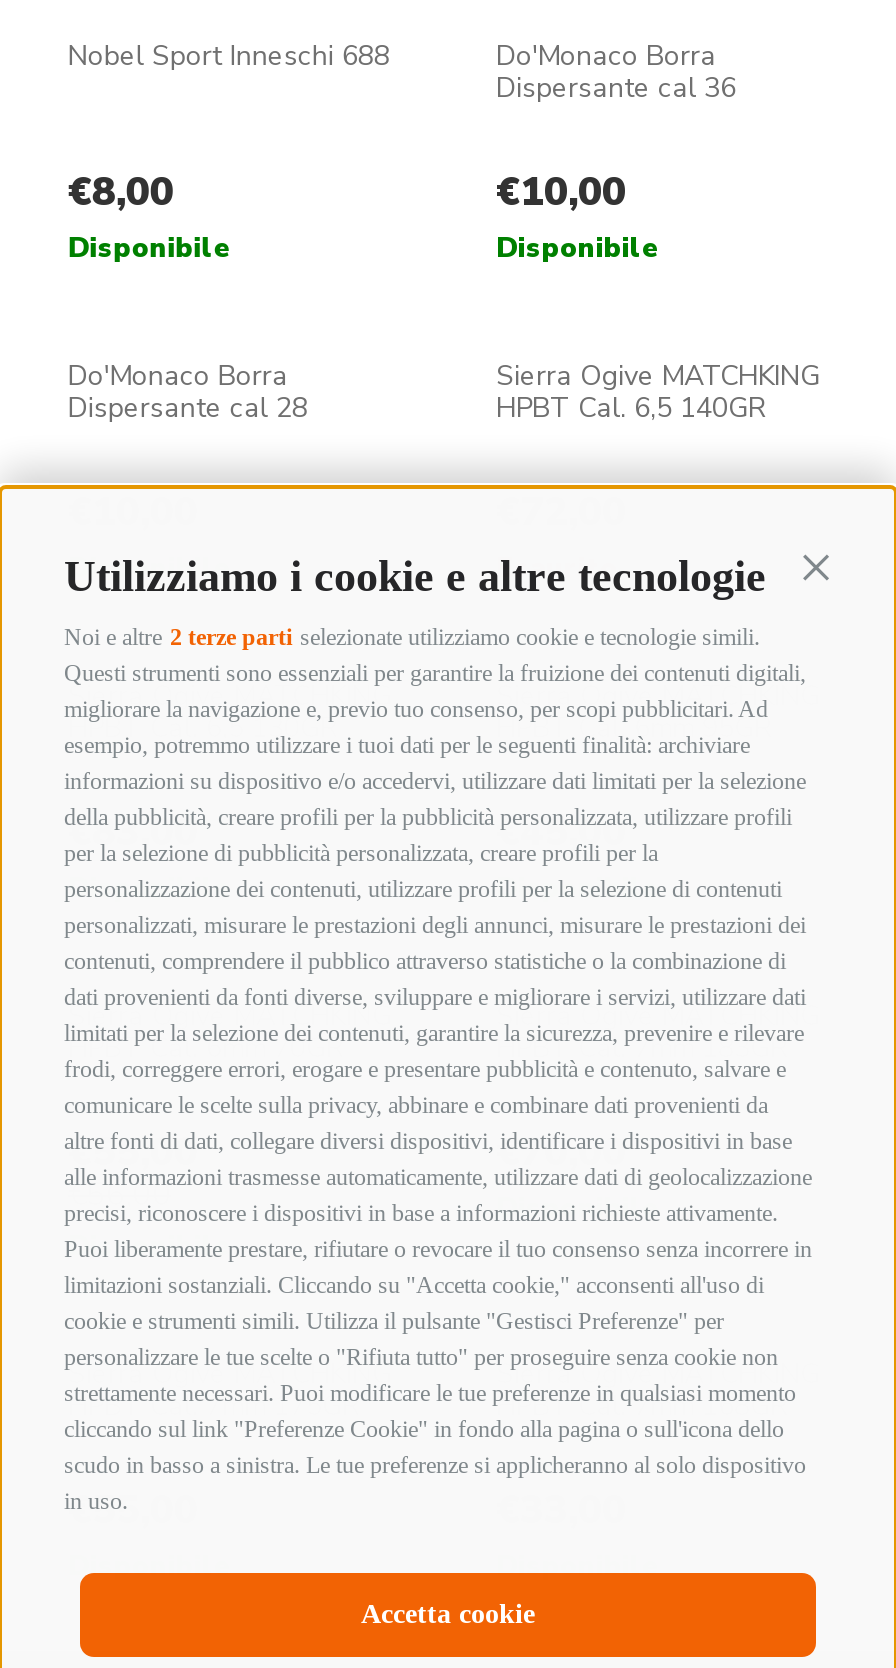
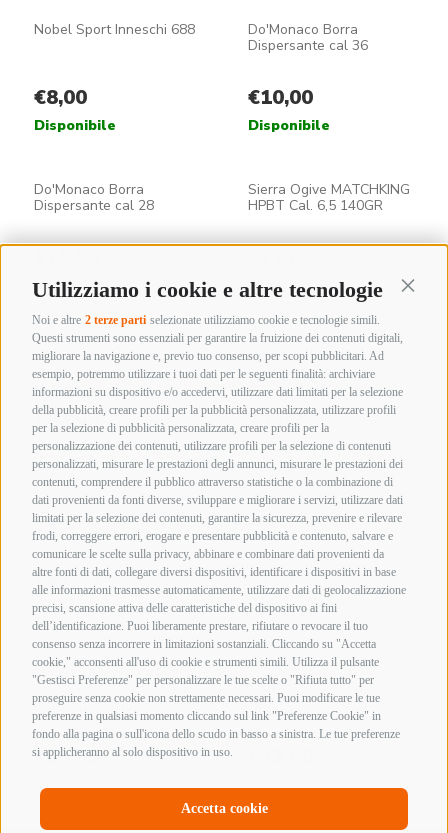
[64,1199,812,1515] precisi, riconoscere i dispositivi in base a informazioni richieste attivamente. | Puoi liberamente prestare, rifiutare o revocare il tuo consenso senza incorrere in | limitazioni sostanziali. Cliccando su "Accetta cookie," acconsenti all'uso di | cookie e strumenti simili. Utilizza il pulsante "Gestisci Preferenze" per | personalizzare le tue scelte o "Rifiuta tutto" per proseguire senza cookie non | strettamente necessari. Puoi modificare le tue preferenze in qualsiasi momento | cliccando sul link "Preferenze Cookie" in fondo alla pagina o sull'icona dello | scudo in basso a sinistra. Le tue preferenze si applicheranno al solo dispositivo | in uso. -> [32,601,400,759] precisi, scansione attiva delle caratteristiche del dispositivo ai fini | dell’identificazione. Puoi liberamente prestare, rifiutare o revocare il tuo | consenso senza incorrere in limitazioni sostanziali. Cliccando su "Accetta | cookie," acconsenti all'uso di cookie e strumenti simili. Utilizza il pulsante | "Gestisci Preferenze" per personalizzare le tue scelte o "Rifiuta tutto" per | proseguire senza cookie non strettamente necessari. Puoi modificare le tue | preferenze in qualsiasi momento cliccando sul link "Preferenze Cookie" in | fondo alla pagina o sull'icona dello scudo in basso a sinistra. Le tue preferenze | si applicheranno al solo dispositivo in uso.

